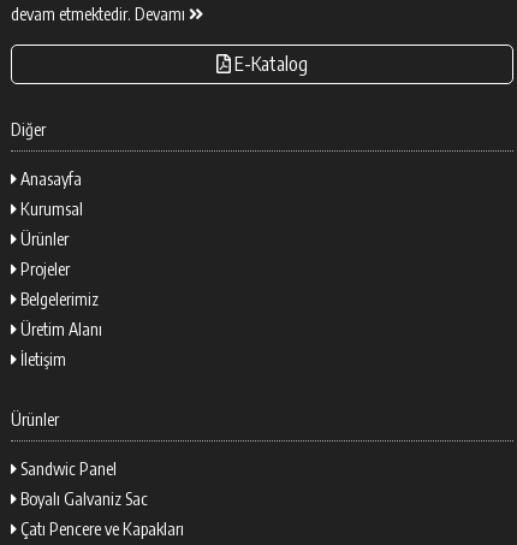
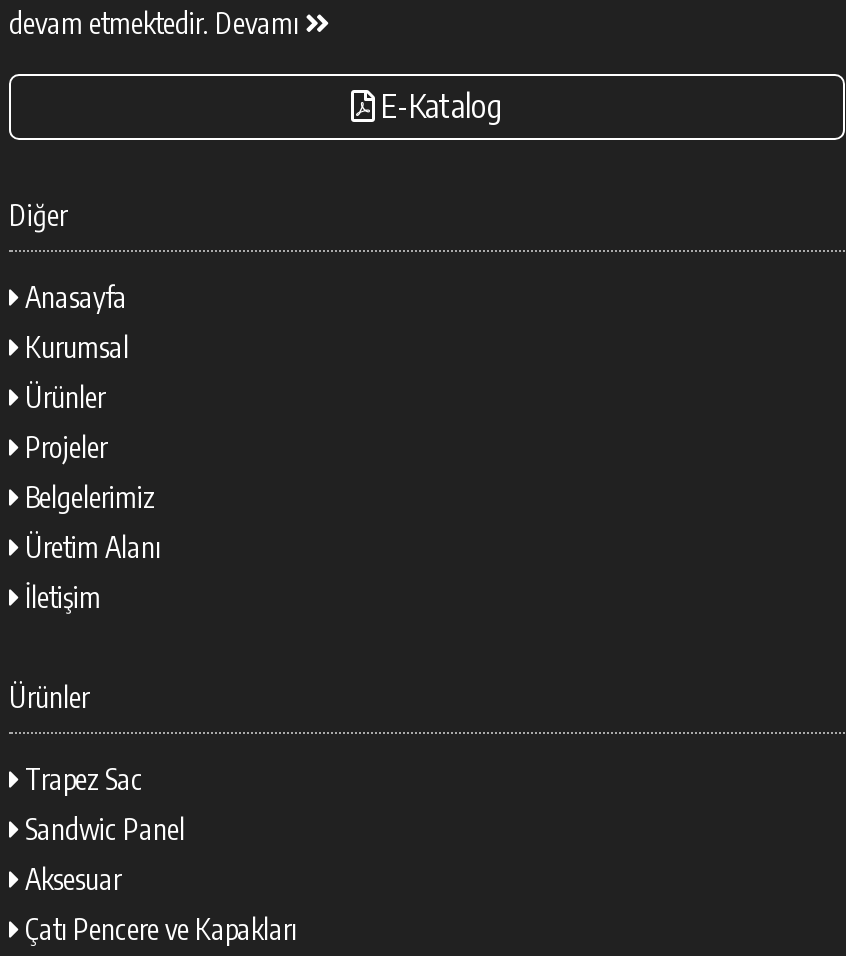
none -> [19,762,143,796] Trapez Sac
[17,489,148,509] Boyalı Galvaniz Sac -> [19,862,121,896] Aksesuar

